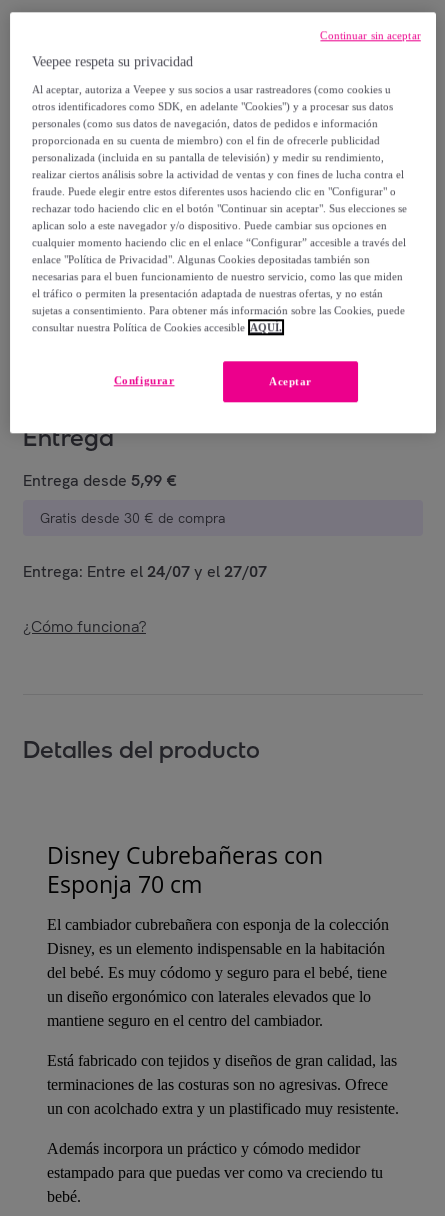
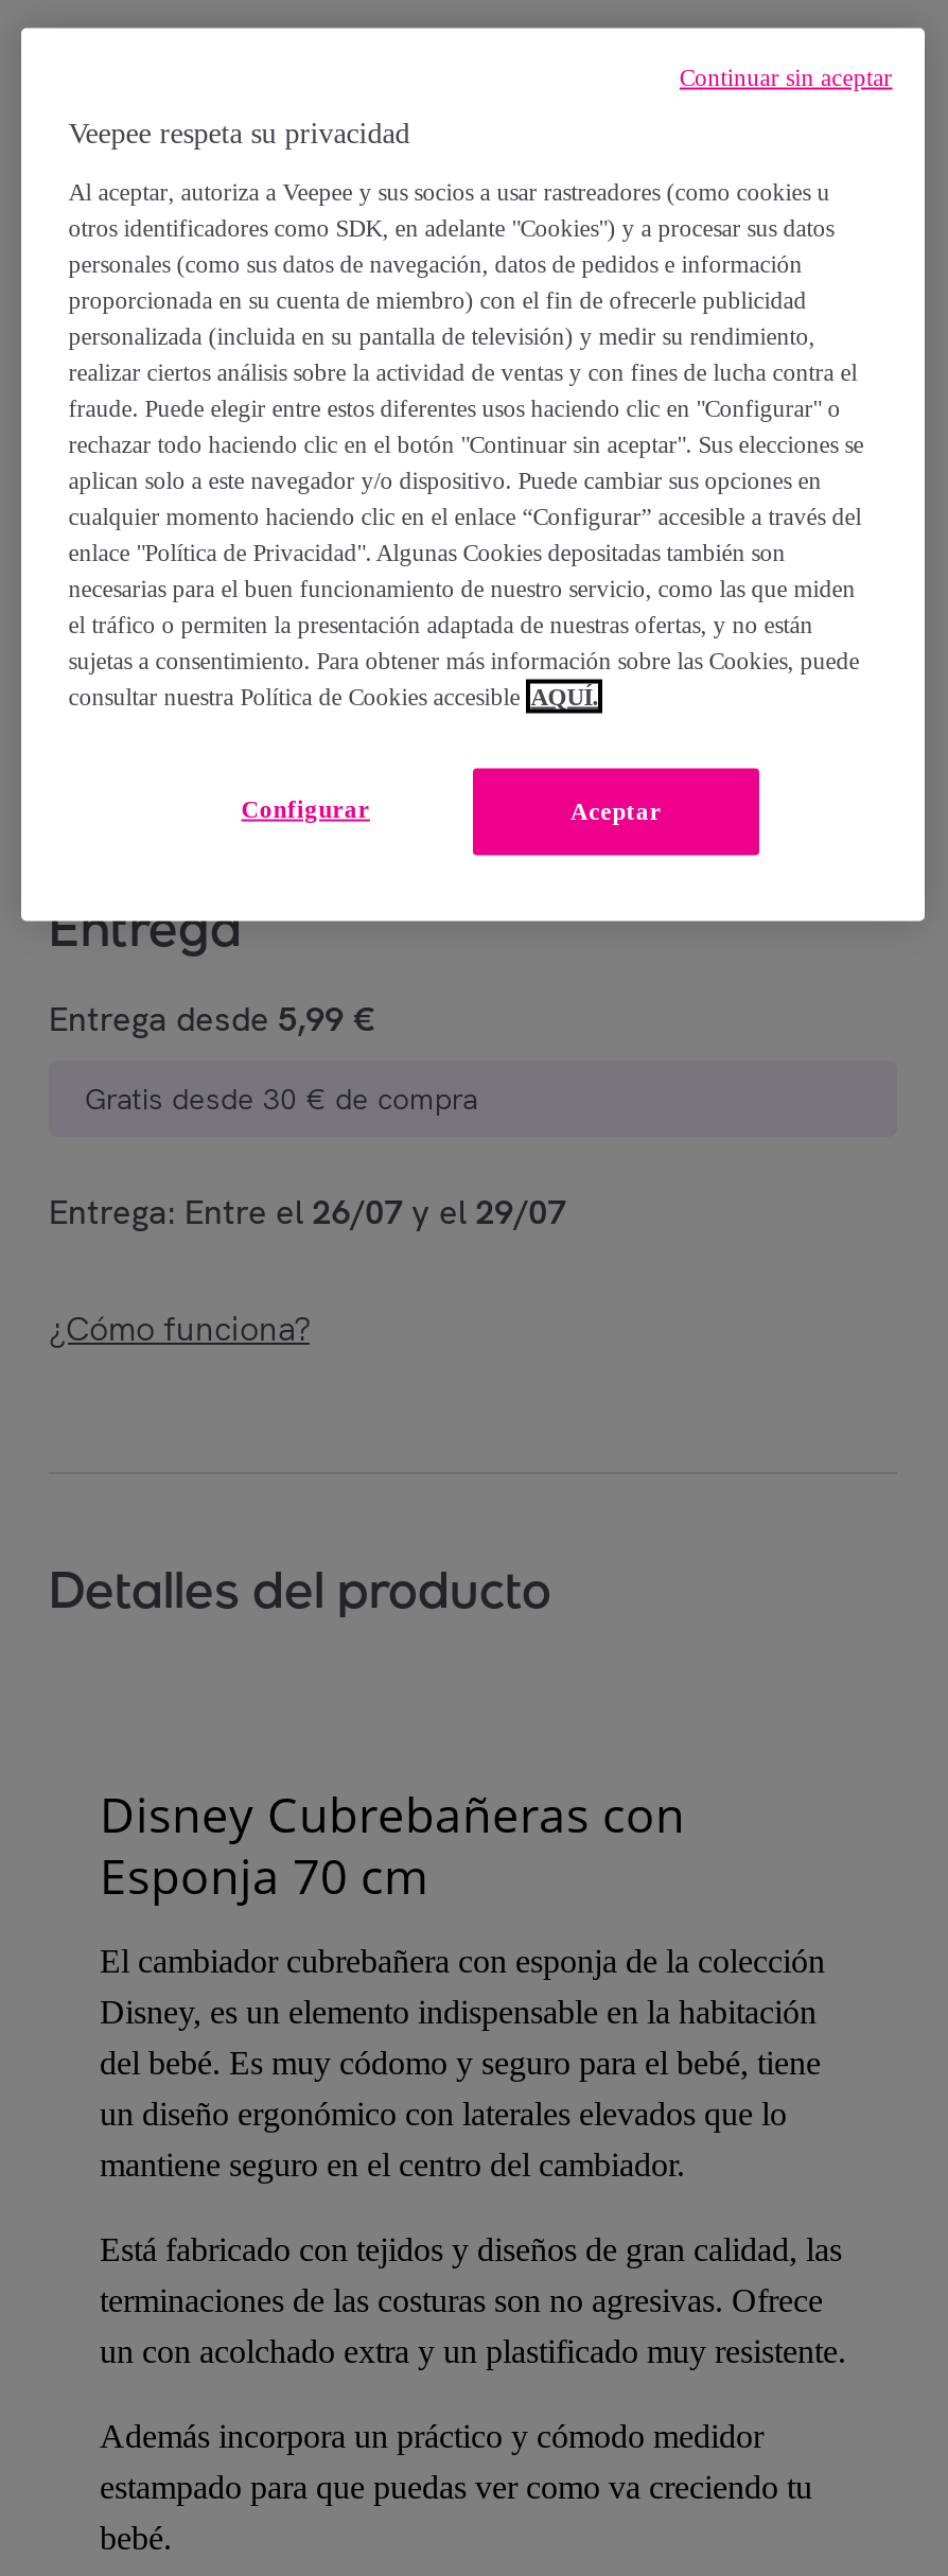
[23,561,267,582] Entrega: Entre el 24/07 y el 27/07 -> [49,1189,566,1234] Entrega: Entre el 26/07 y el 29/07

